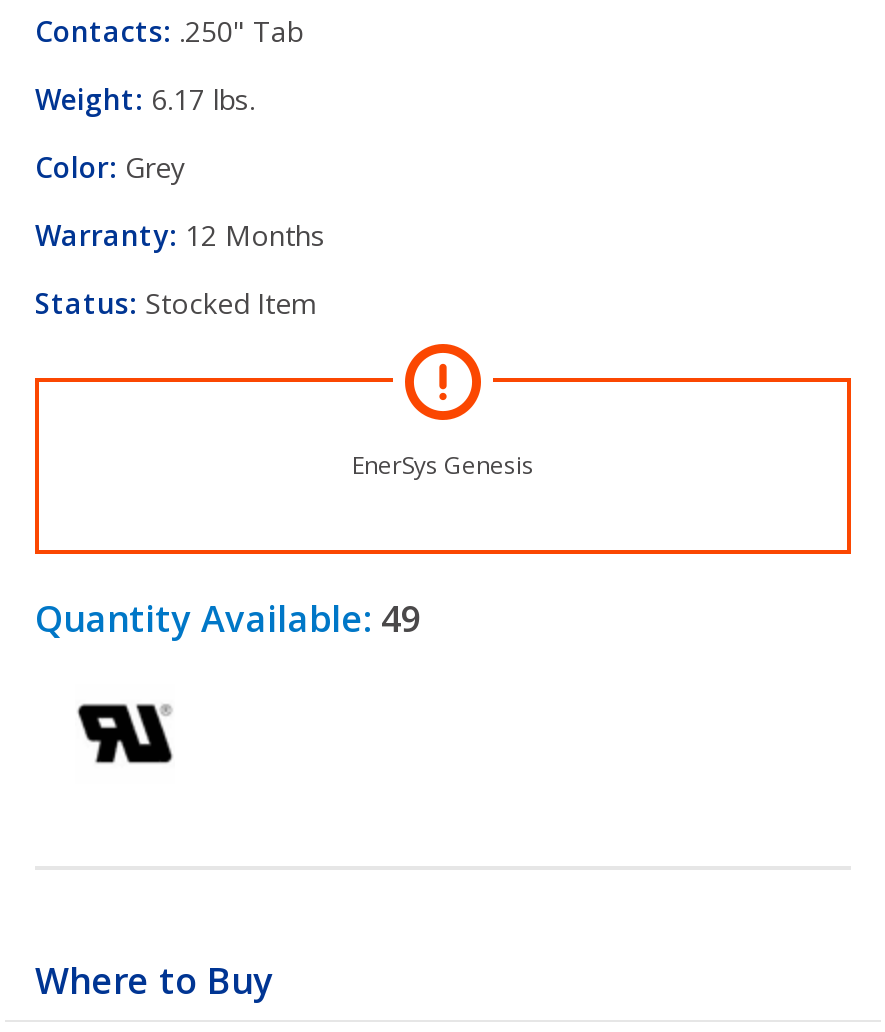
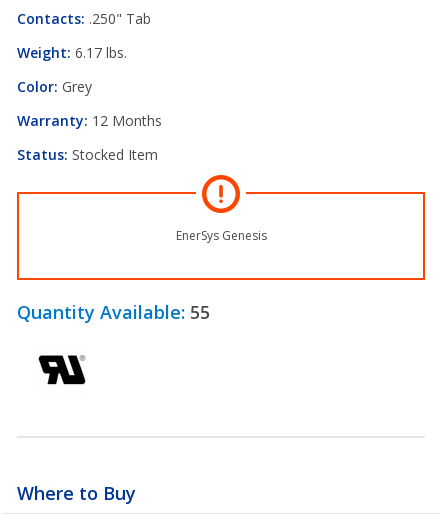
[35,594,421,642] Quantity Available: 49 -> [17,300,210,324] Quantity Available: 55

